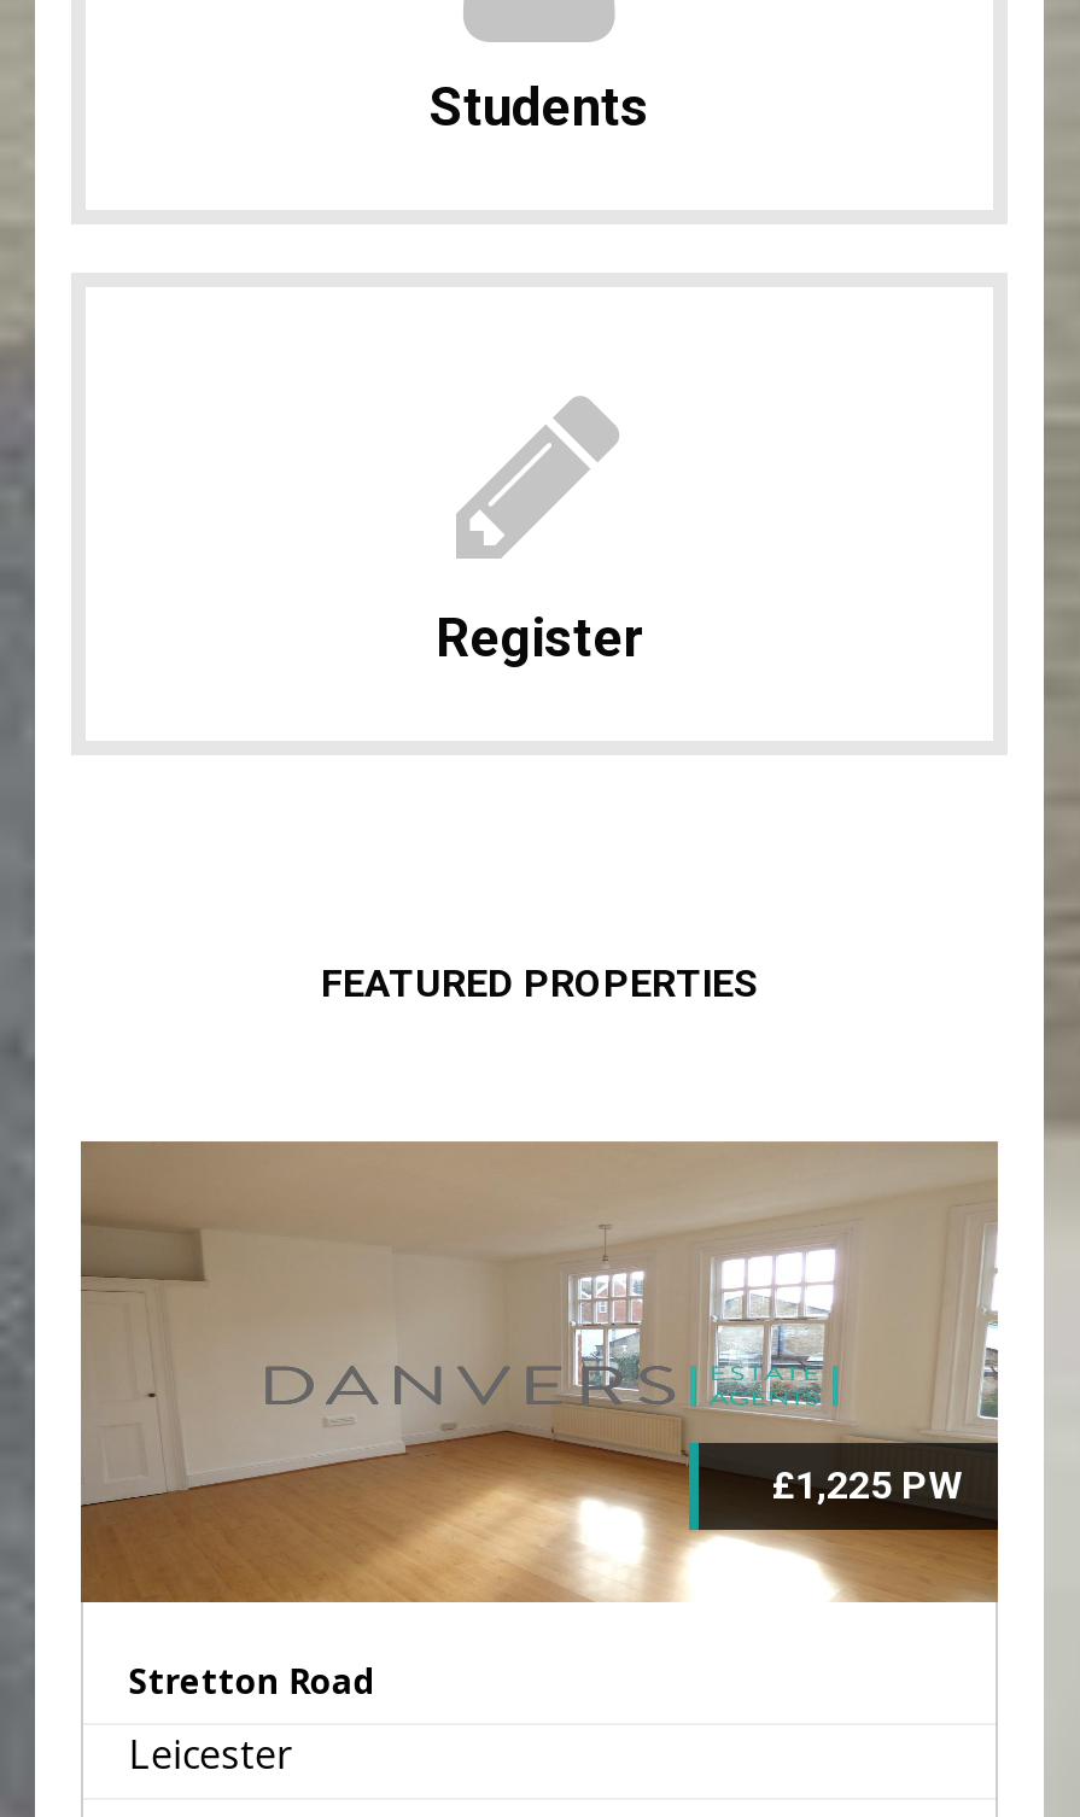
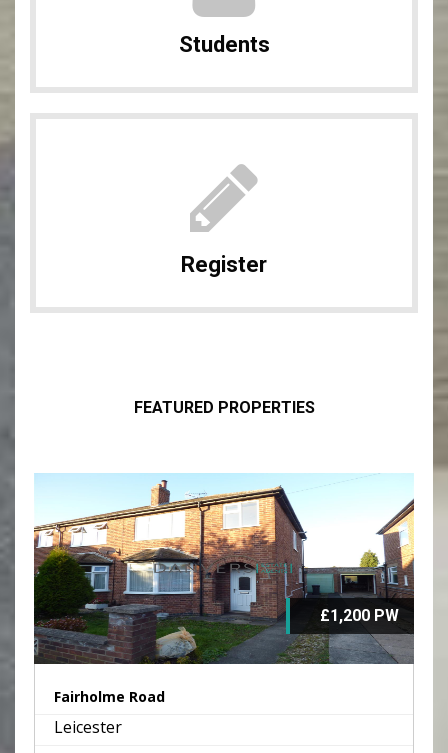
[78,1139,1000,1605] [image] | £1,225 PW -> [33,473,415,665] [image] | £1,200 PW
[129,1657,375,1703] Stretton Road -> [54,687,165,706] Fairholme Road

